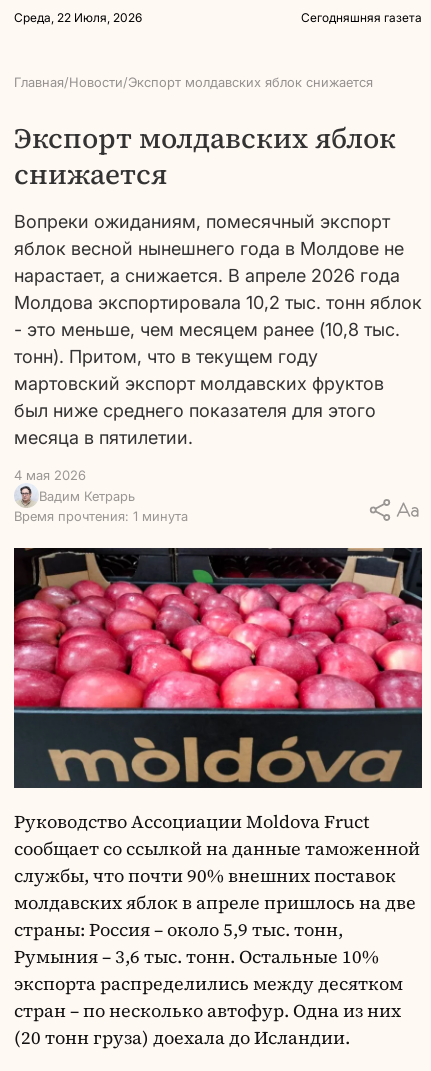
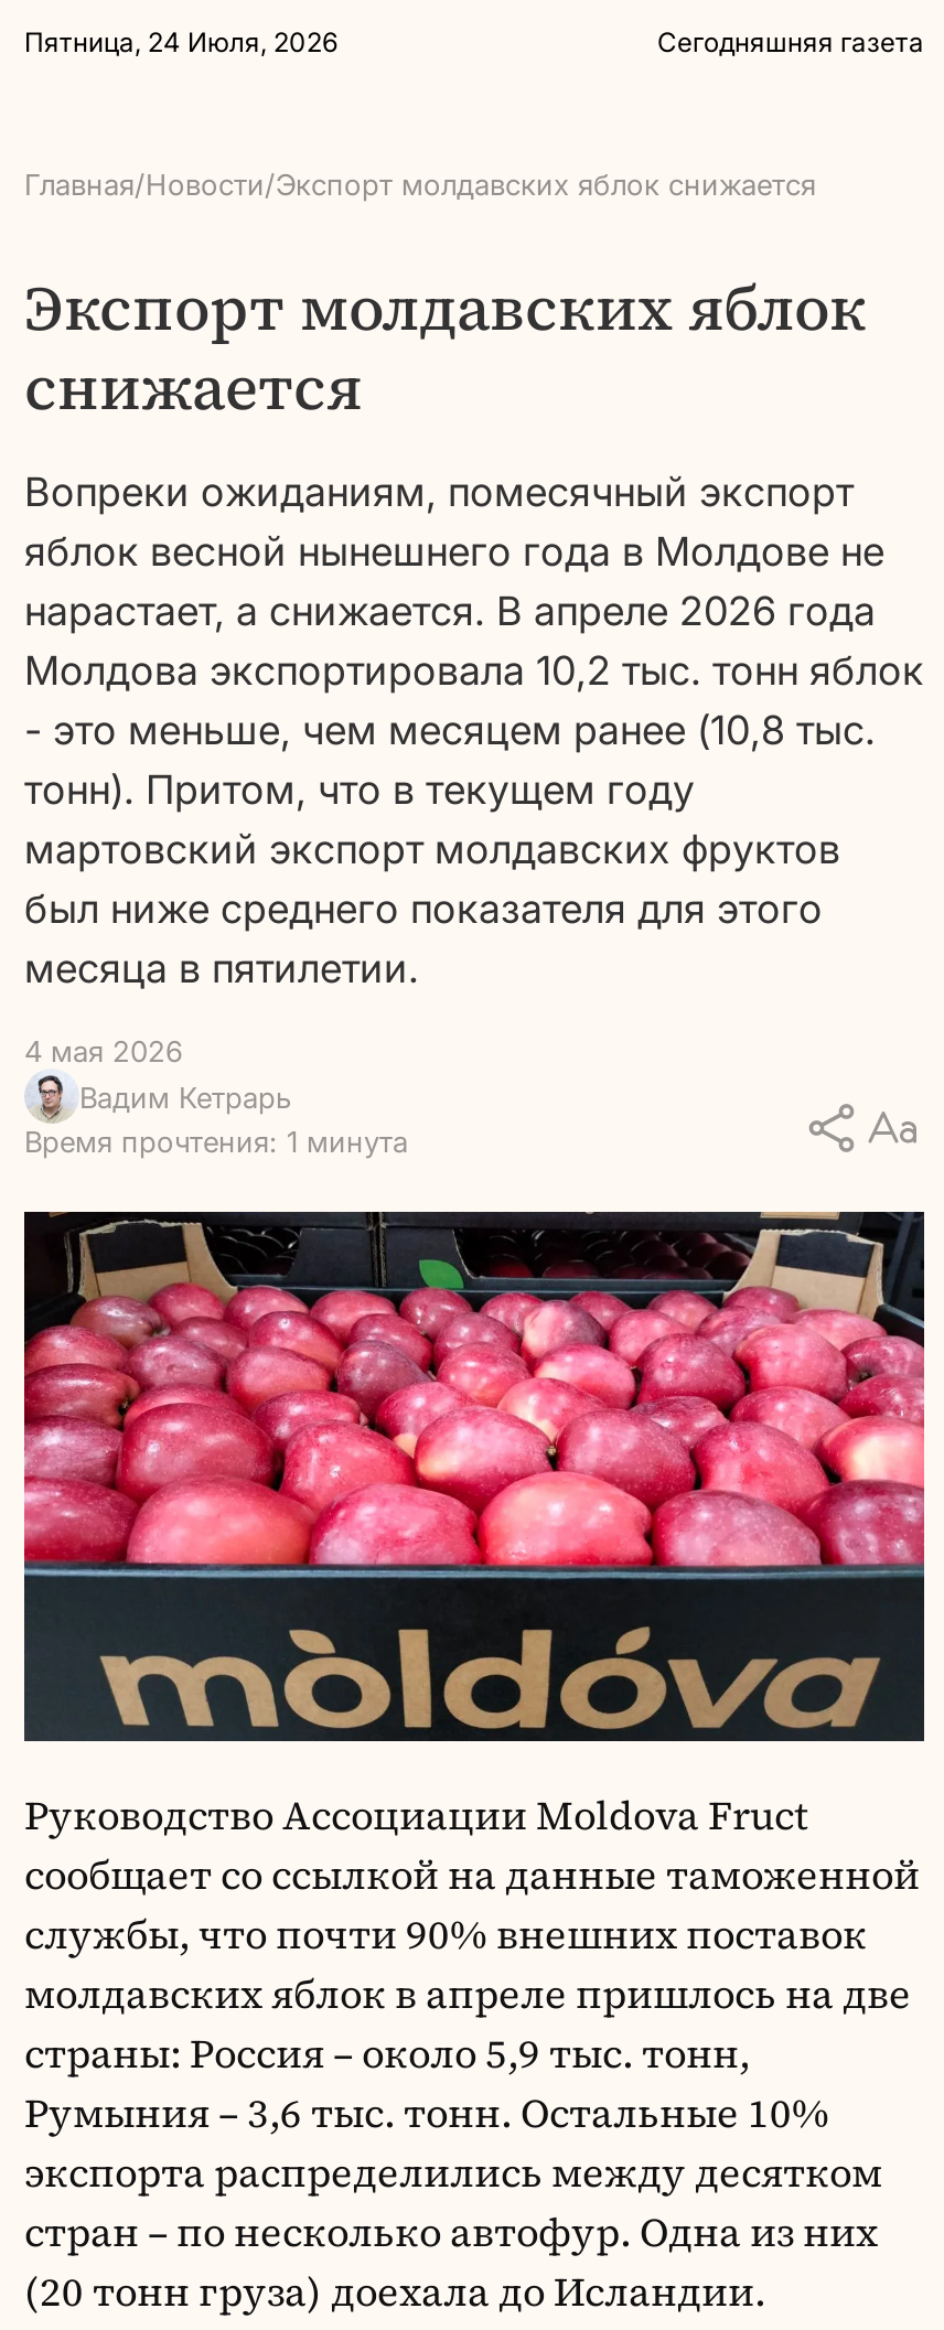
[14,10,142,25] Среда, 22 Июля, 2026 -> [24,25,337,58] Пятница, 24 Июля, 2026

